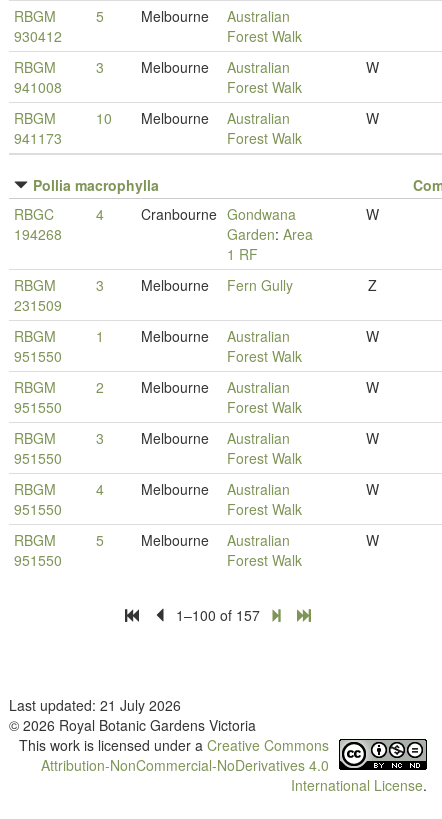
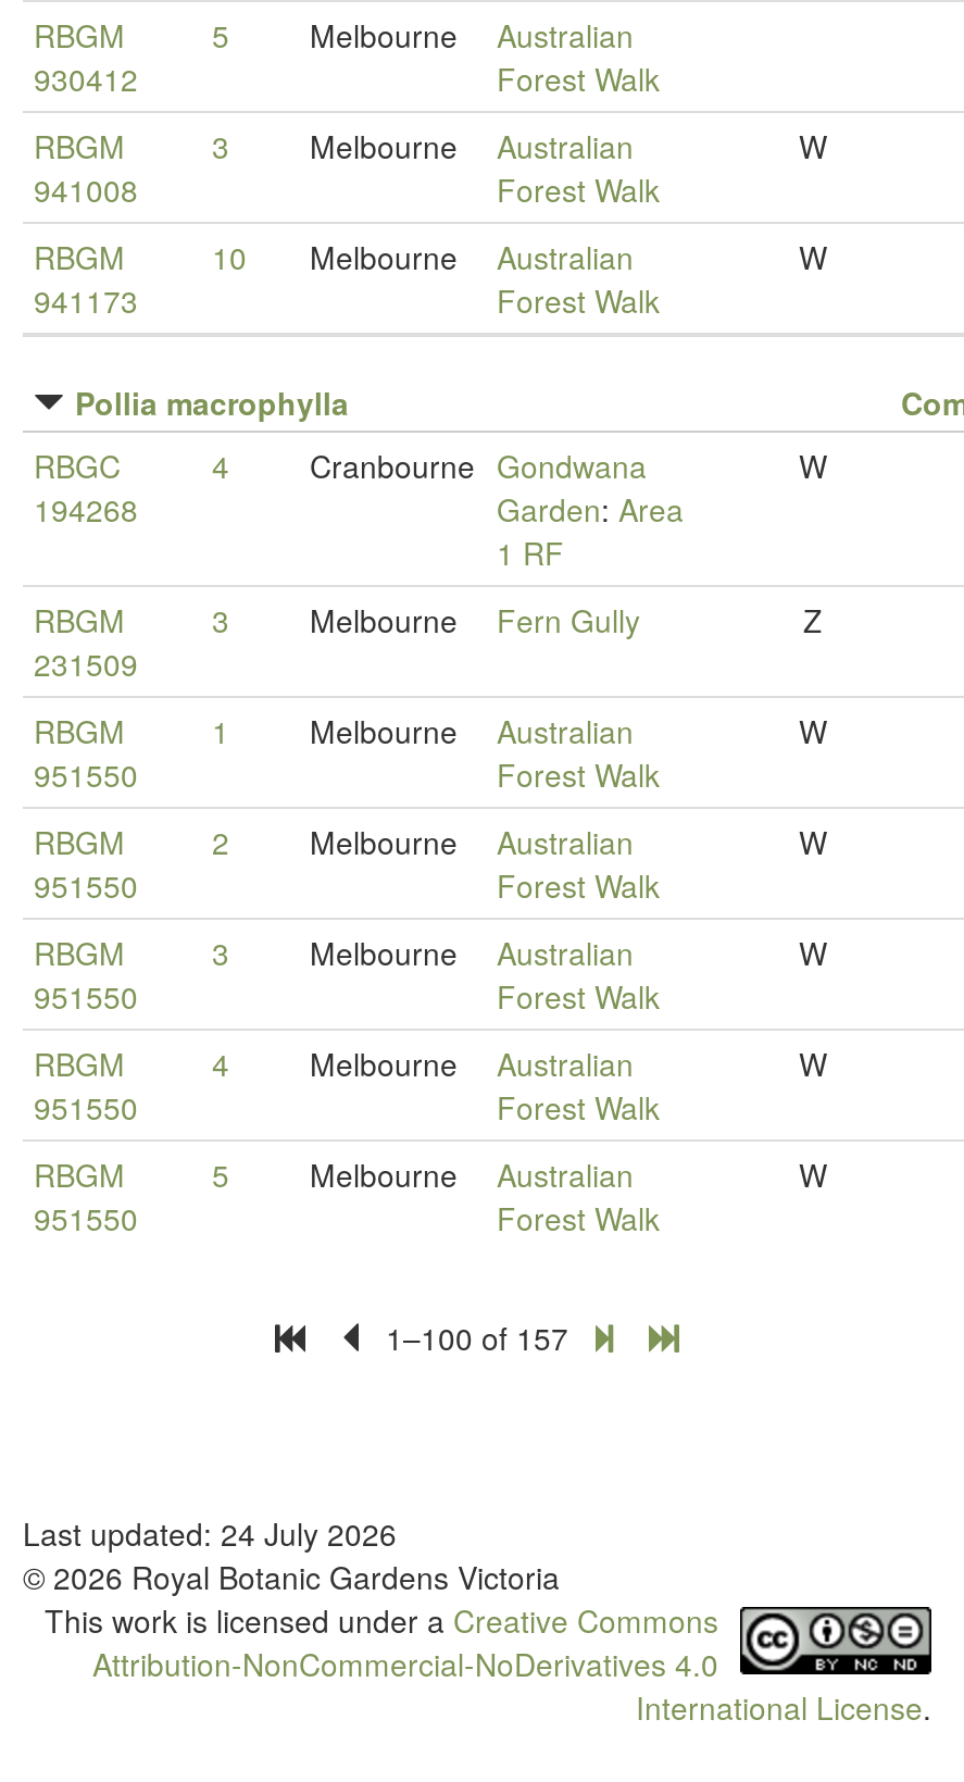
[9,695,181,715] Last updated: 21 July 2026 -> [23,1511,397,1555] Last updated: 24 July 2026

